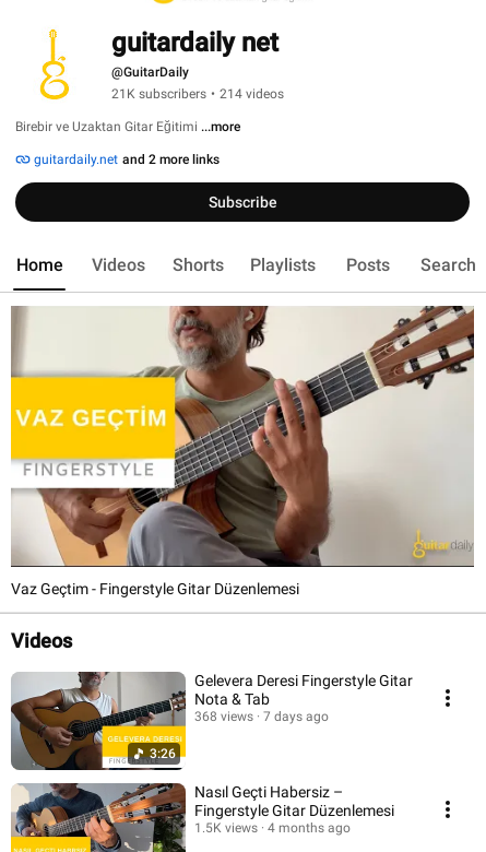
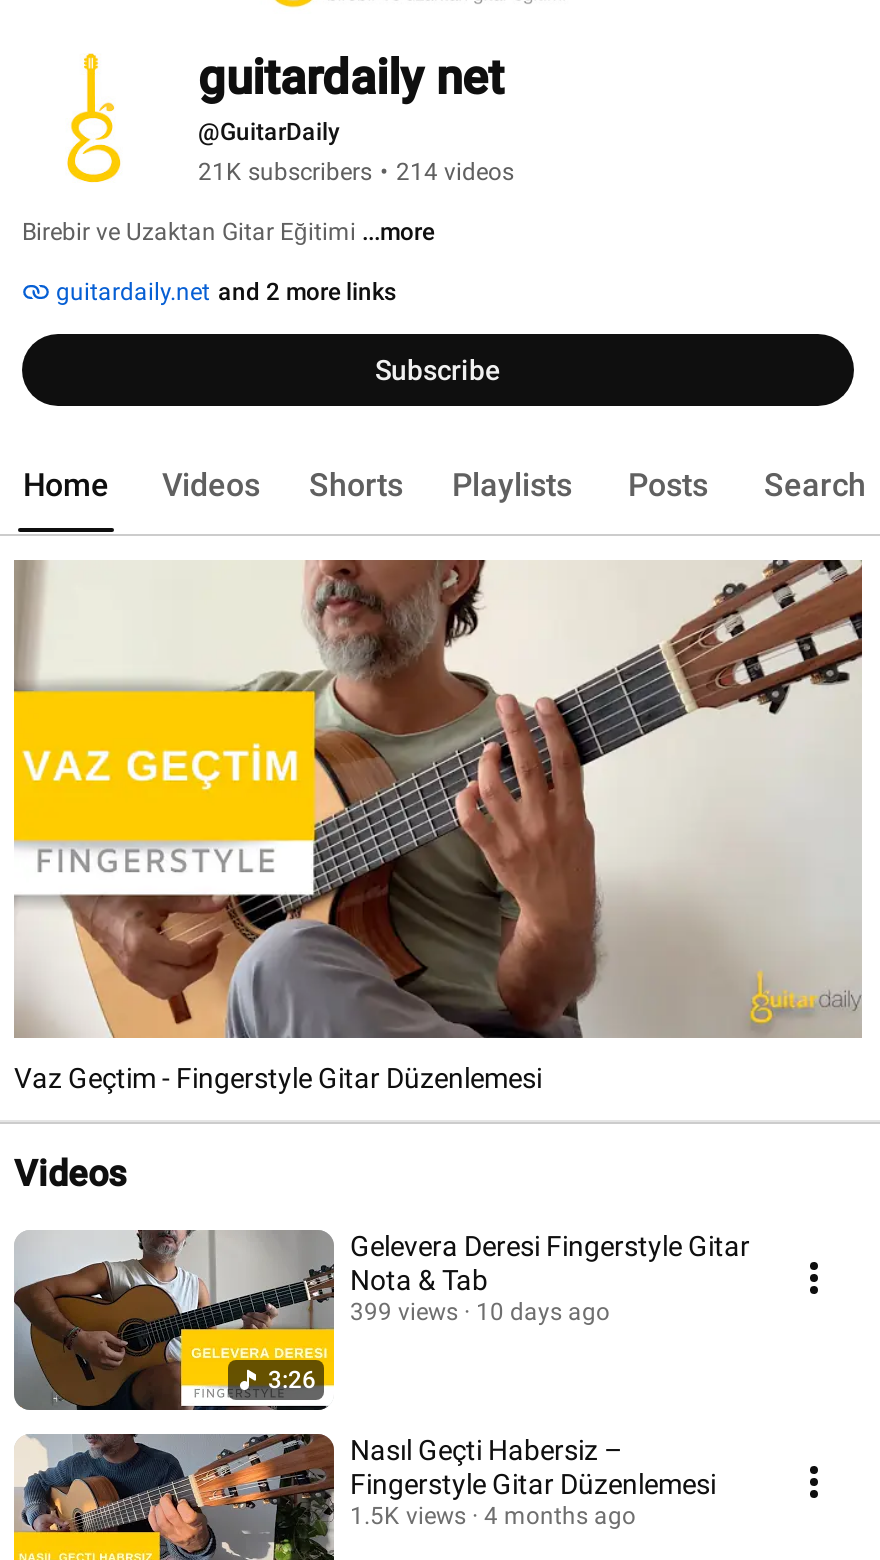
[194,708,253,724] 368 views -> [350,1297,458,1325] 399 views
[263,708,329,724] 7 days ago -> [476,1297,610,1325] 10 days ago

